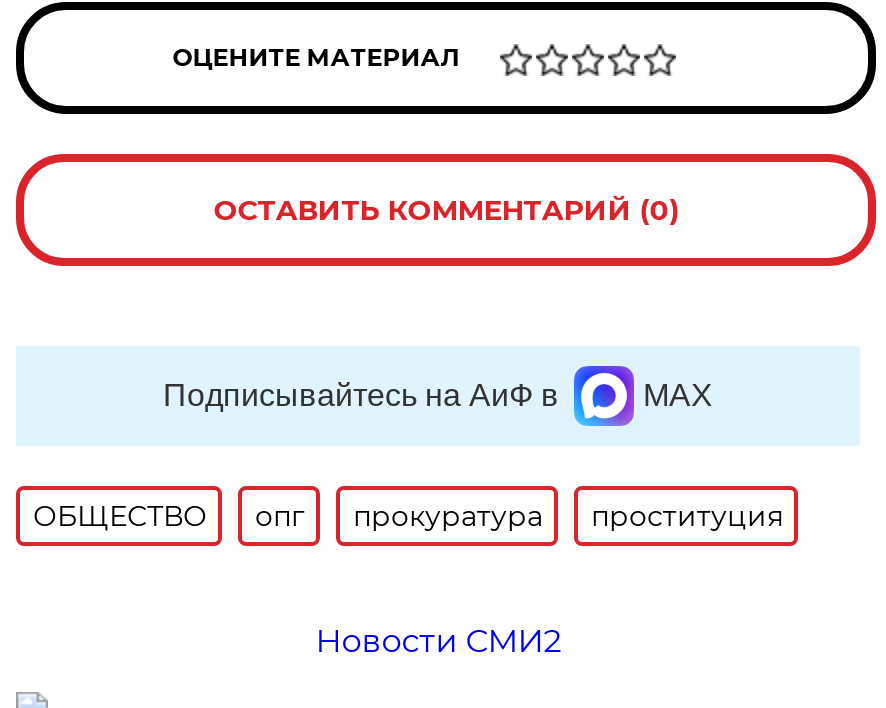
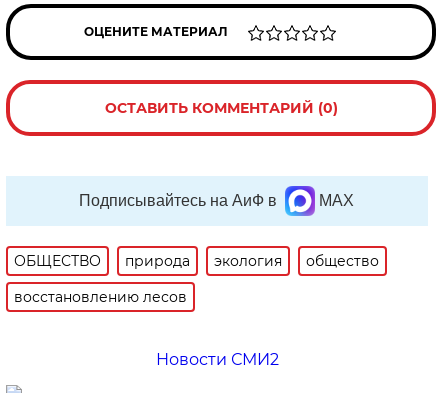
[255,498,783,534] опг | прокуратура | проституция -> [14,252,379,306] природа | экология | общество | восстановлению лесов

